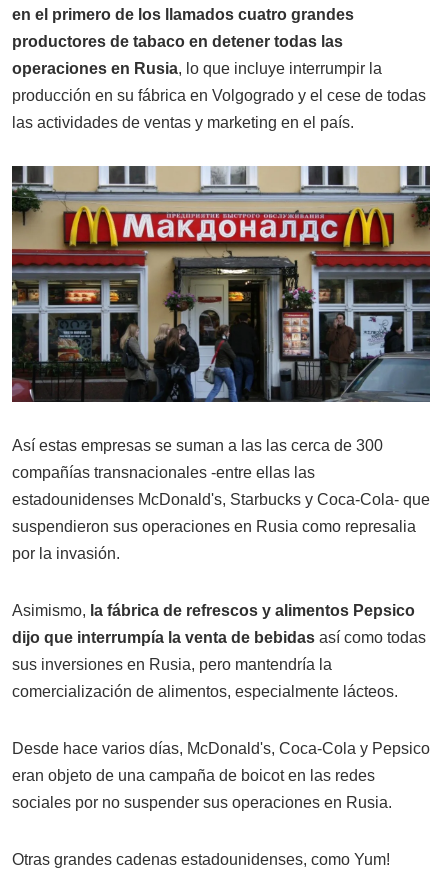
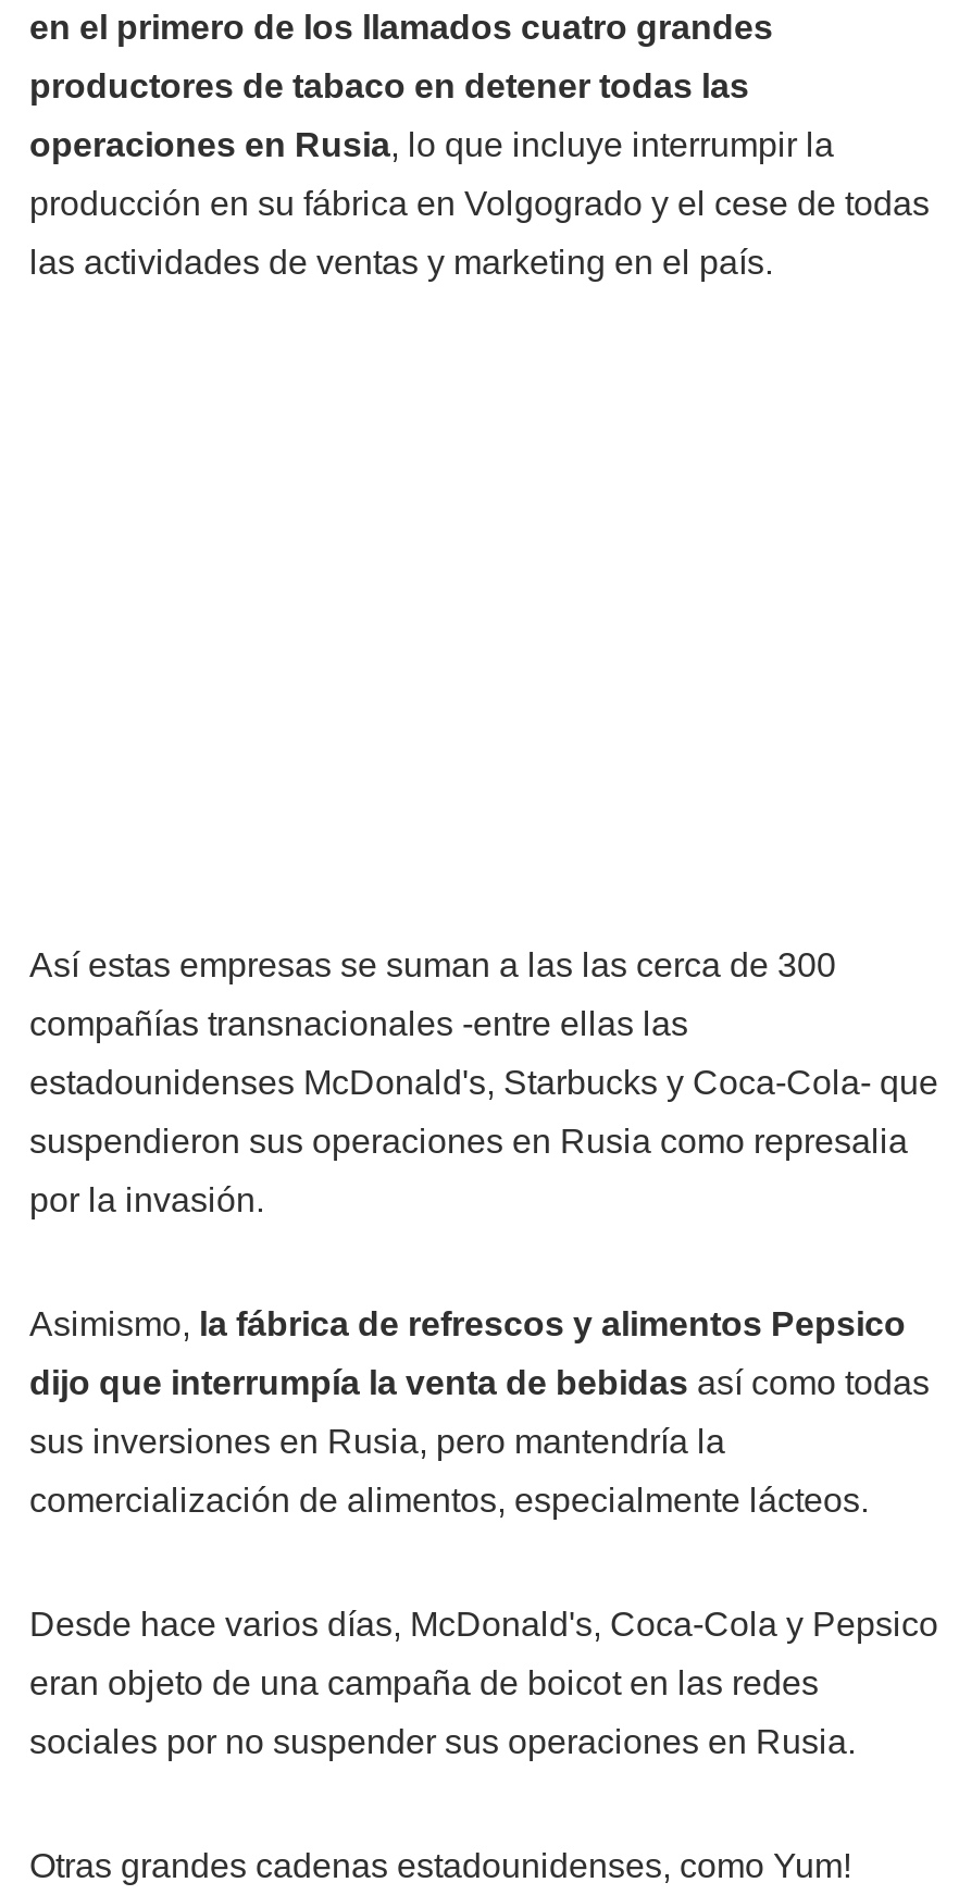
[11,165,431,403] [image] -> none

